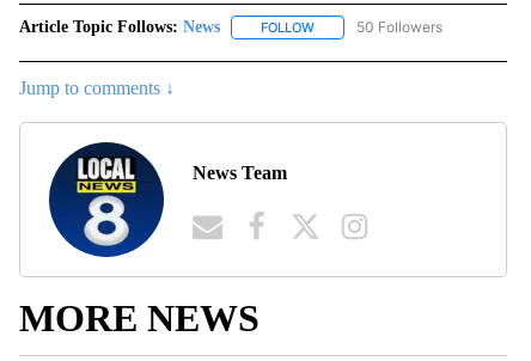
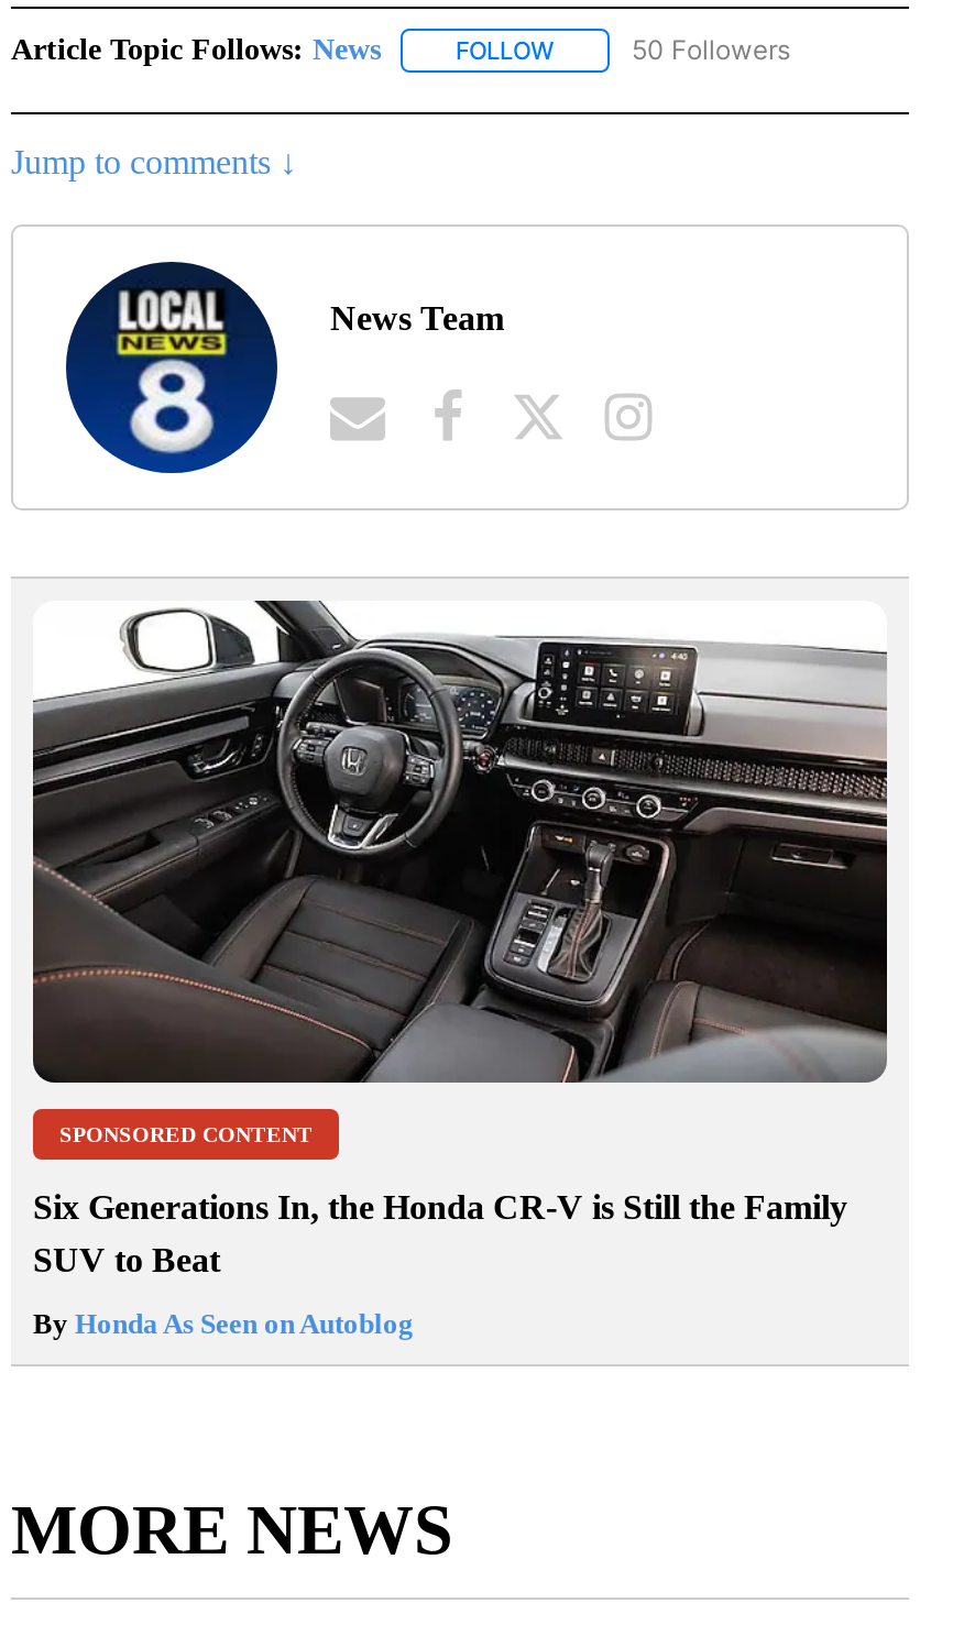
none -> [31,596,889,1339] [image] | SPONSORED CONTENT | Six Generations In, the Honda CR-V is Still the Family | SUV to Beat | By Honda As Seen on Autoblog

